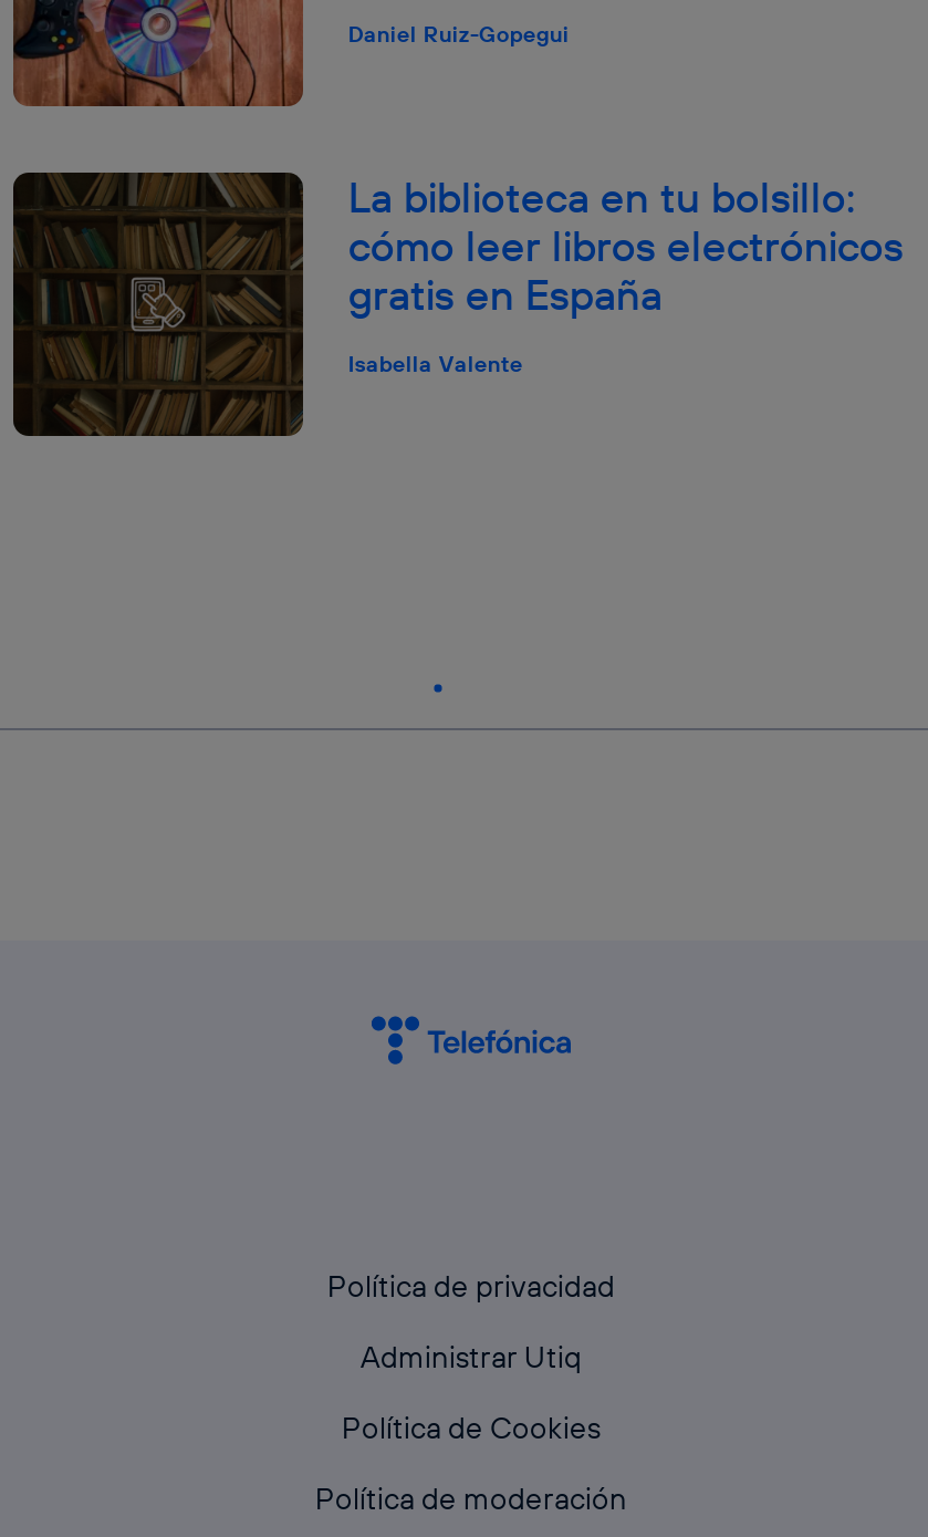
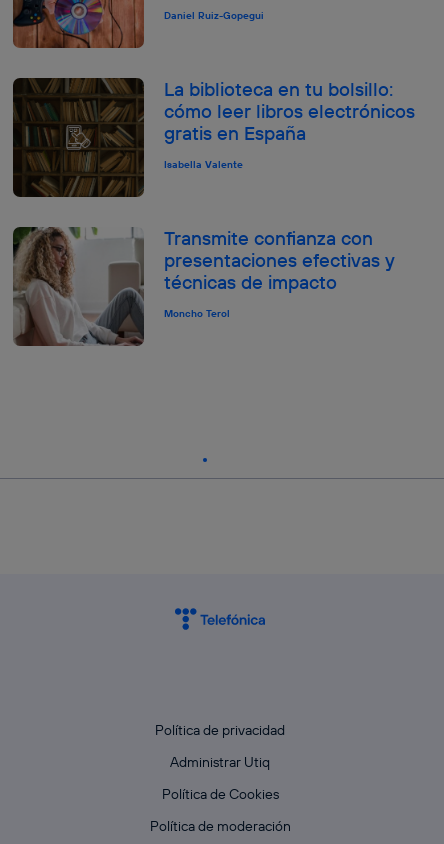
none -> [12,226,395,347] [image] | Transmite confianza con | presentaciones efectivas y | técnicas de impacto | Moncho Terol

